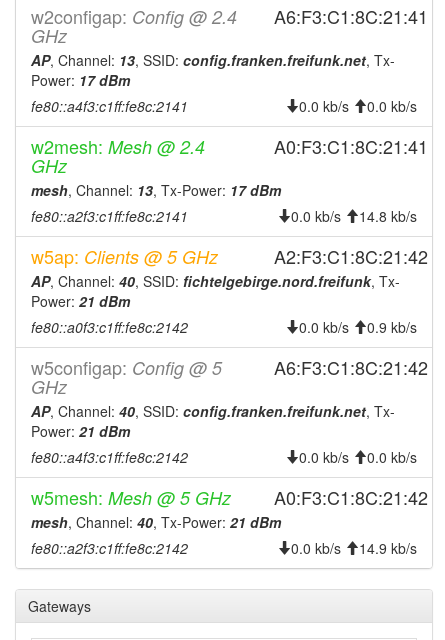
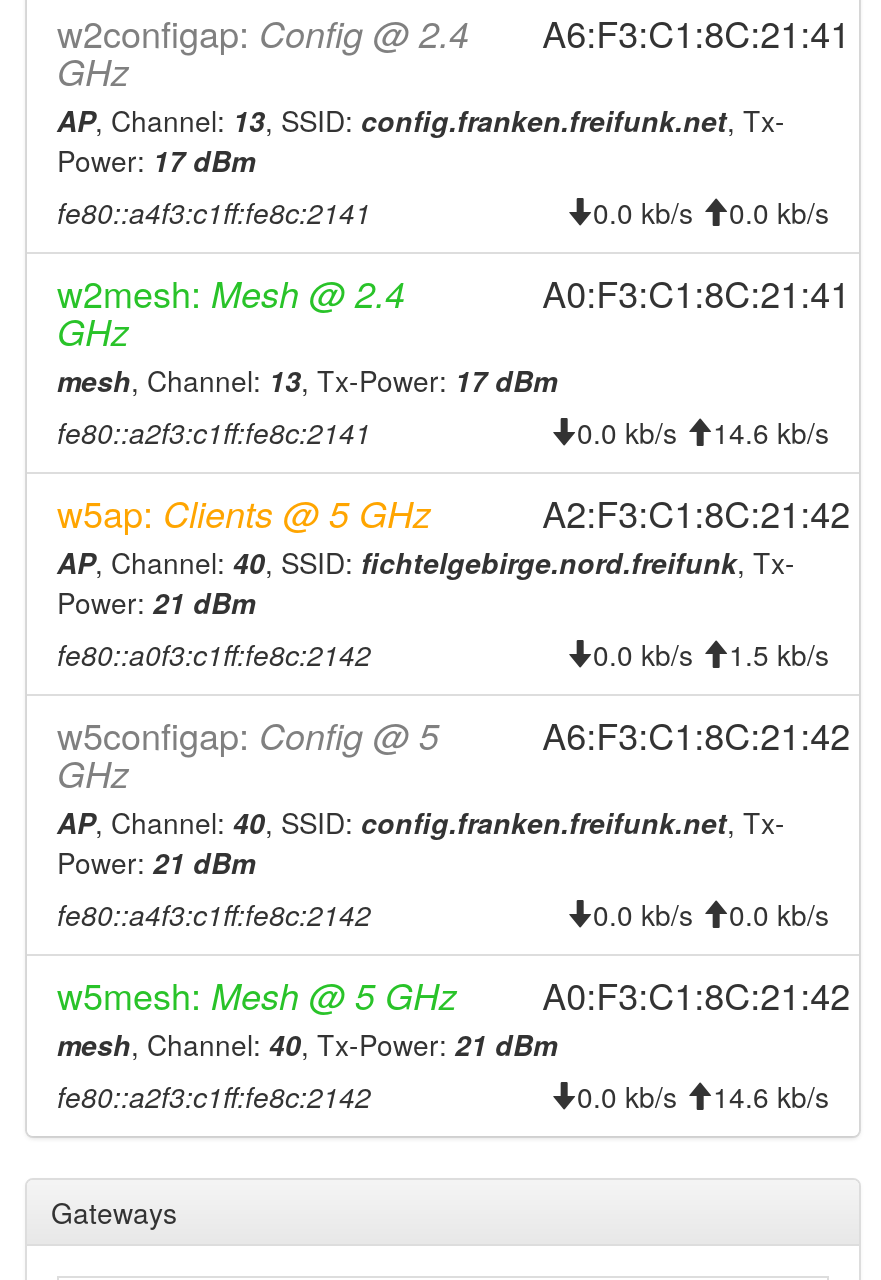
[359,206,417,226] 14.8 kb/s -> [713,412,829,452] 14.6 kb/s
[299,317,417,337] 0.0 kb/s 0.9 kb/s -> [593,634,829,674] 0.0 kb/s 1.5 kb/s
[291,538,417,558] 0.0 kb/s 14.9 kb/s -> [577,1076,829,1116] 0.0 kb/s 14.6 kb/s

